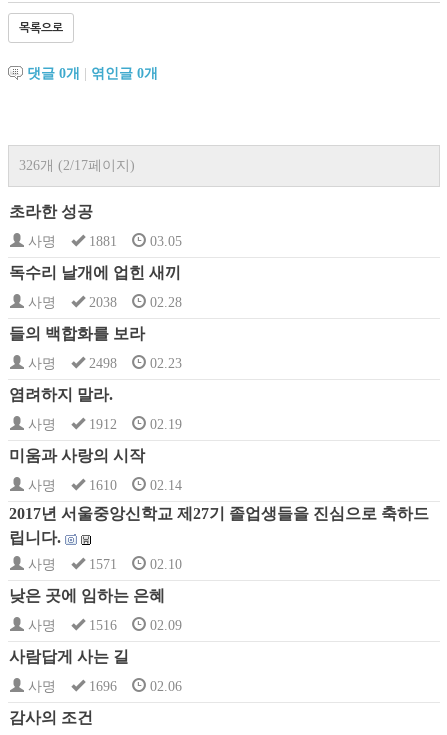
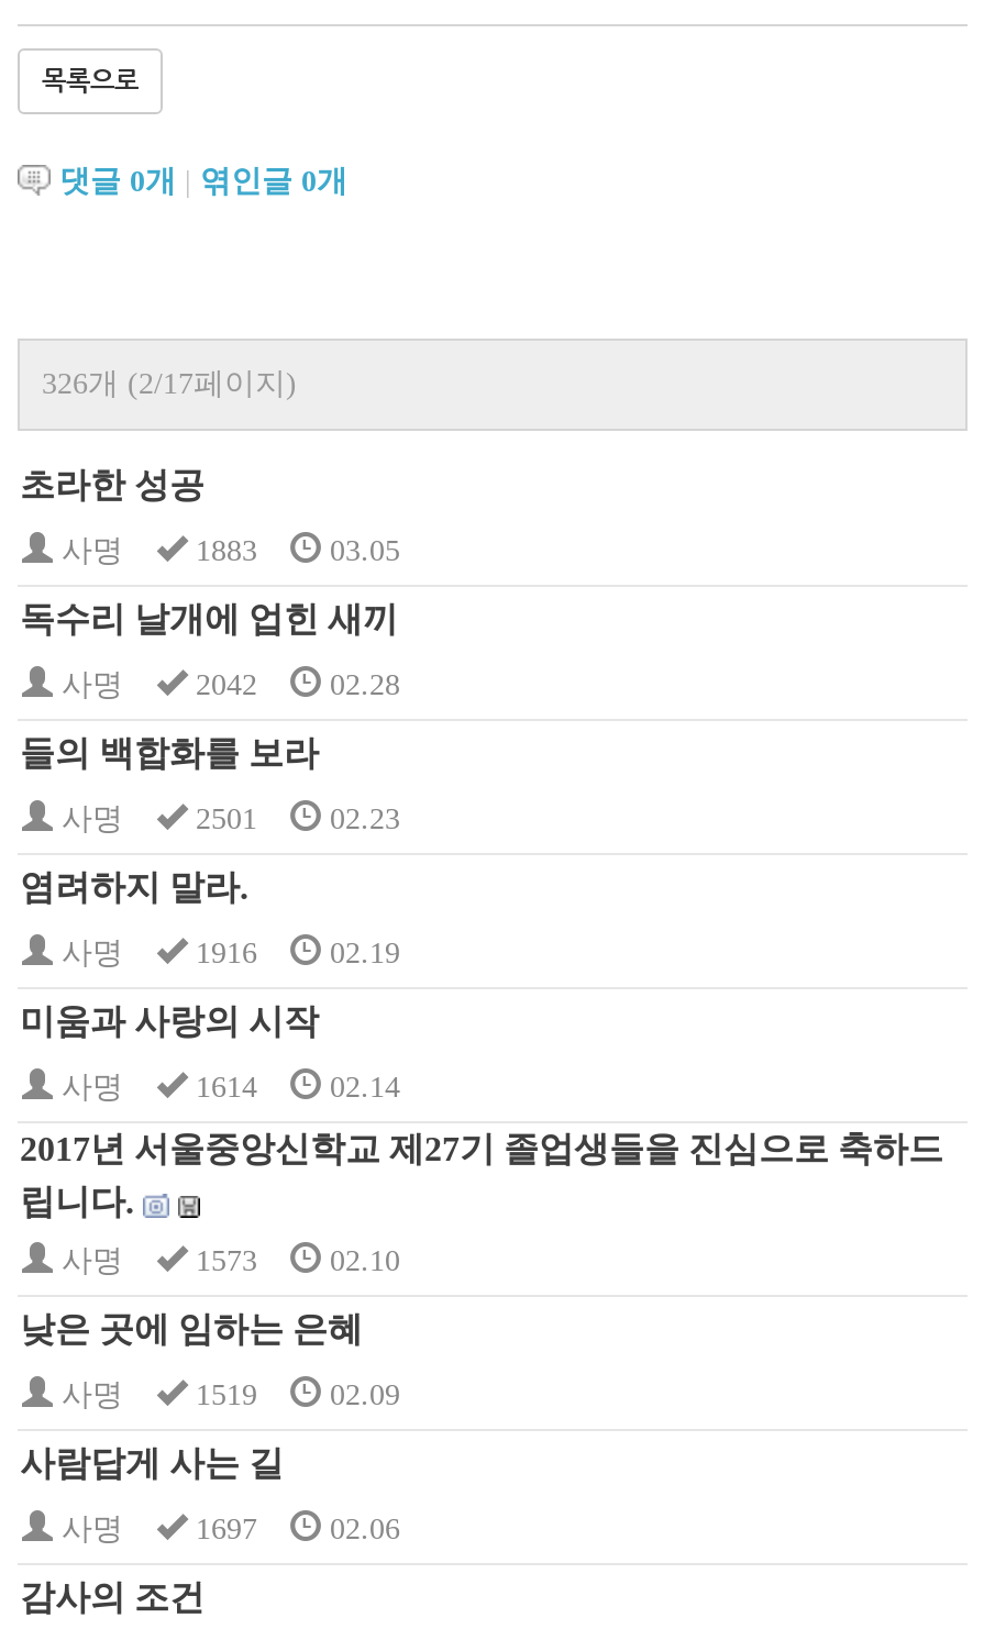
[24,234,182,249] 사명 1881 03.05 -> [53,534,400,567] 사명 1883 03.05
[24,295,182,310] 사명 2038 02.28 -> [53,669,400,702] 사명 2042 02.28
[24,356,182,371] 사명 2498 02.23 -> [53,803,400,836] 사명 2501 02.23
[24,417,182,432] 사명 1912 02.19 -> [53,937,400,970] 사명 1916 02.19
[24,478,182,493] 사명 1610 02.14 -> [53,1071,400,1104] 사명 1614 02.14
[24,557,182,572] 사명 1571 02.10 -> [53,1245,400,1277] 사명 1573 02.10
[24,618,182,633] 사명 1516 02.09 -> [53,1379,400,1412] 사명 1519 02.09
[24,679,182,694] 사명 1696 02.06 -> [53,1513,400,1546] 사명 1697 02.06

